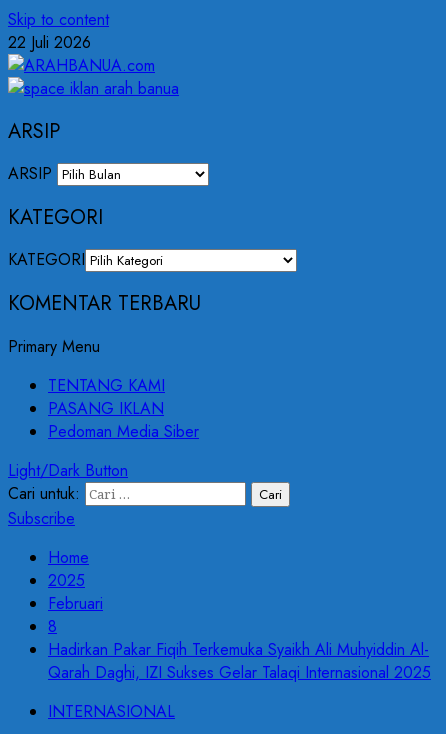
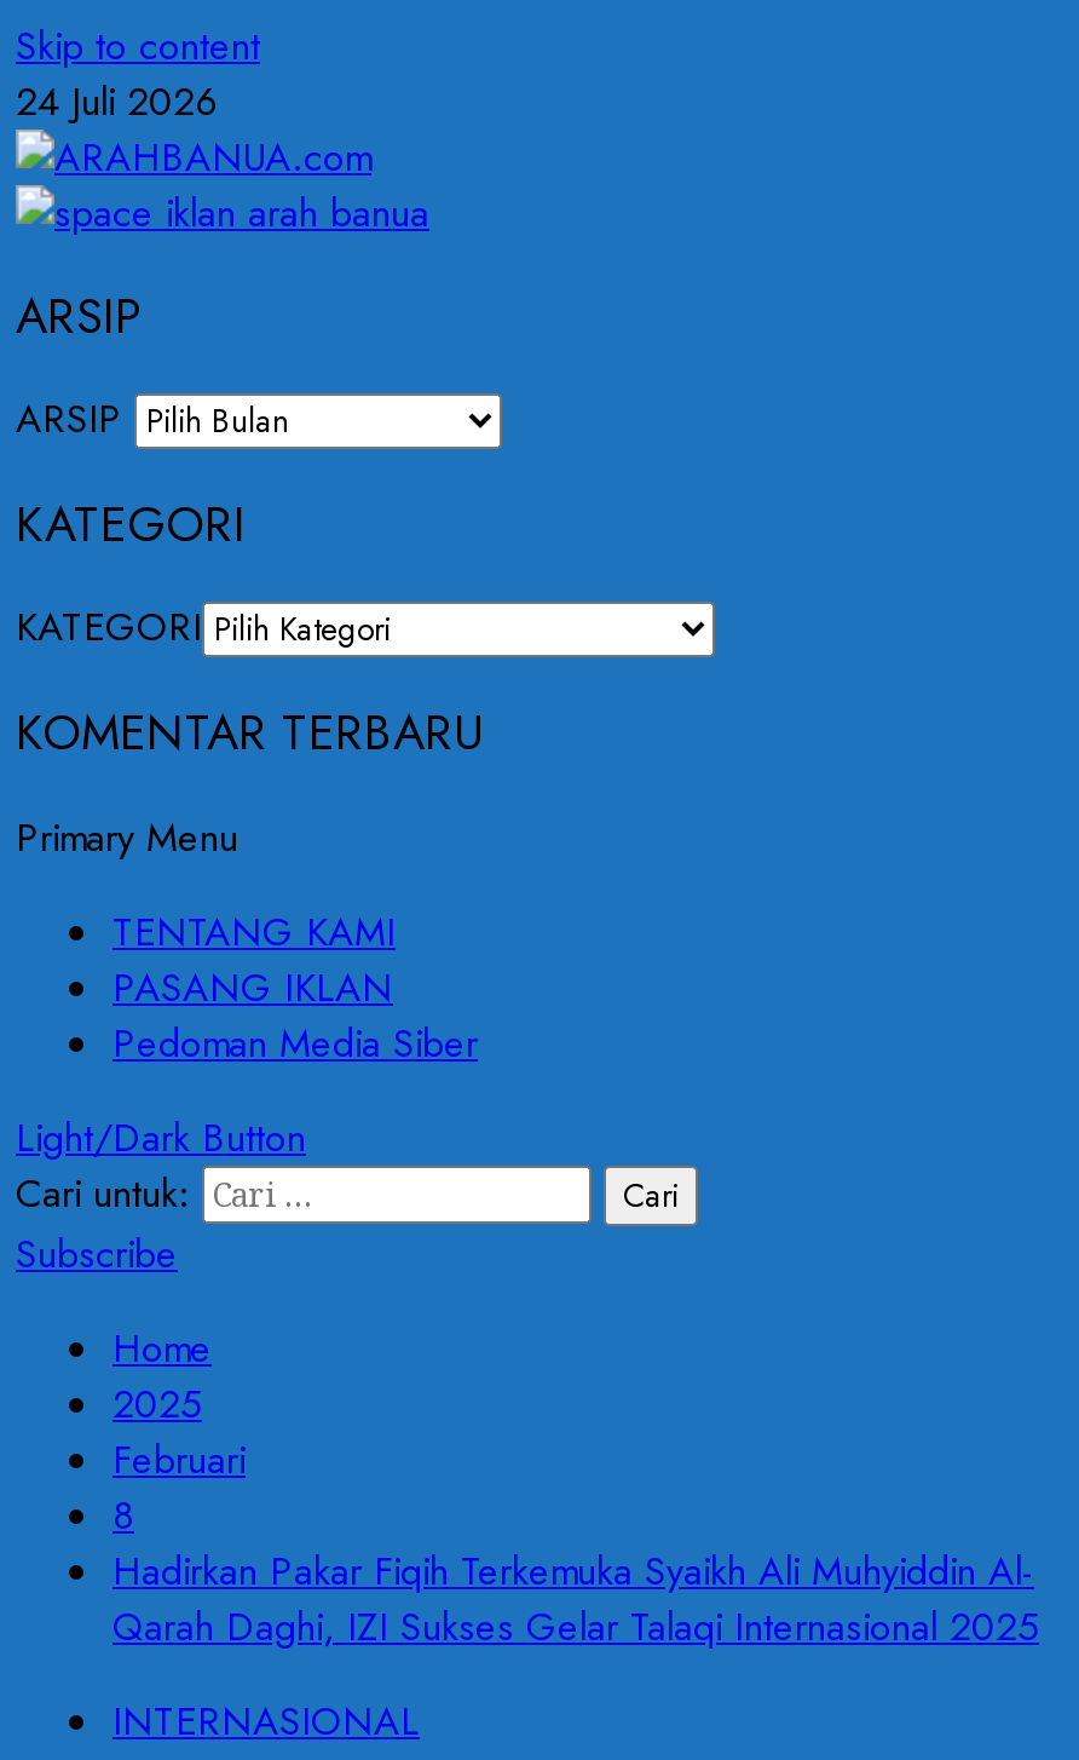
[8,31,91,54] 22 Juli 2026 -> [16,74,217,130] 24 Juli 2026

